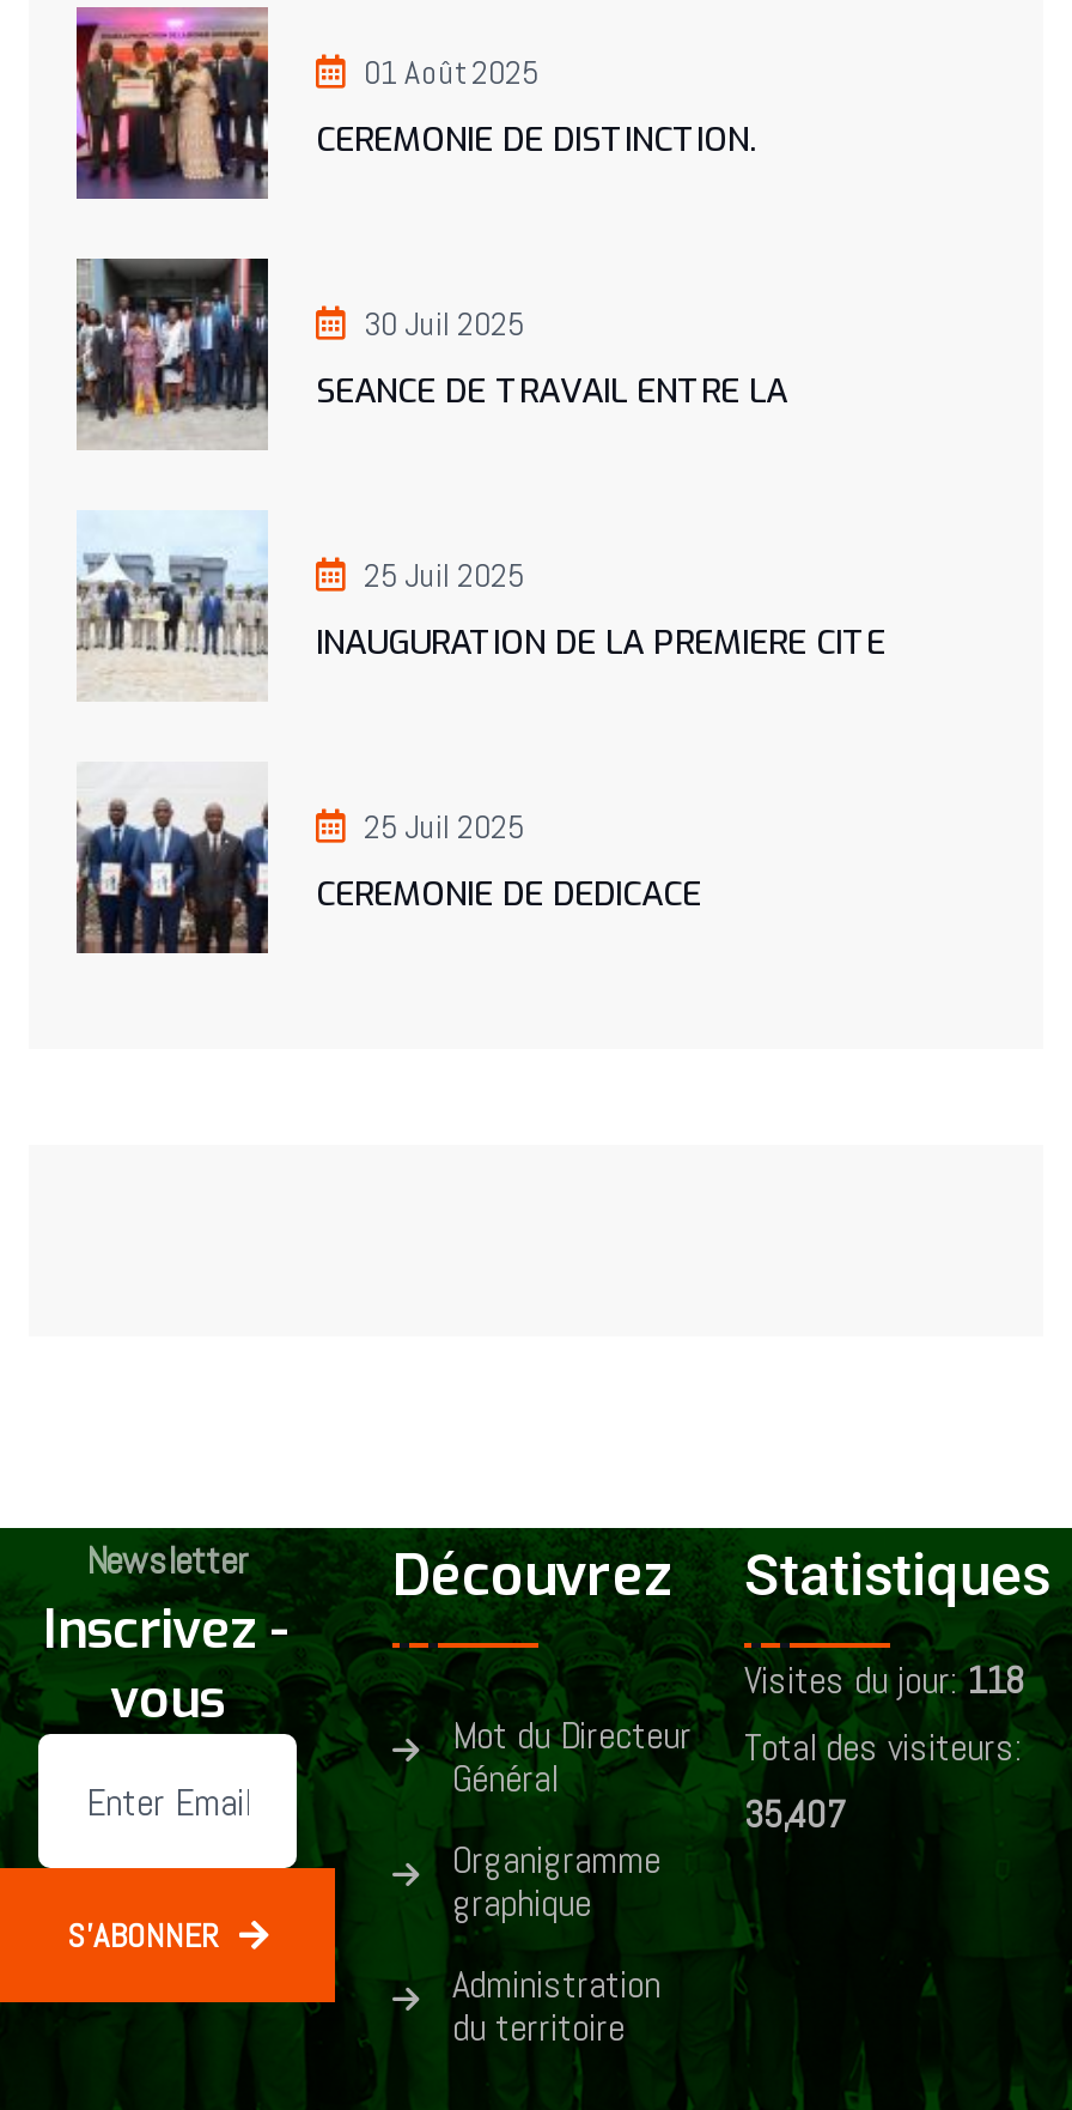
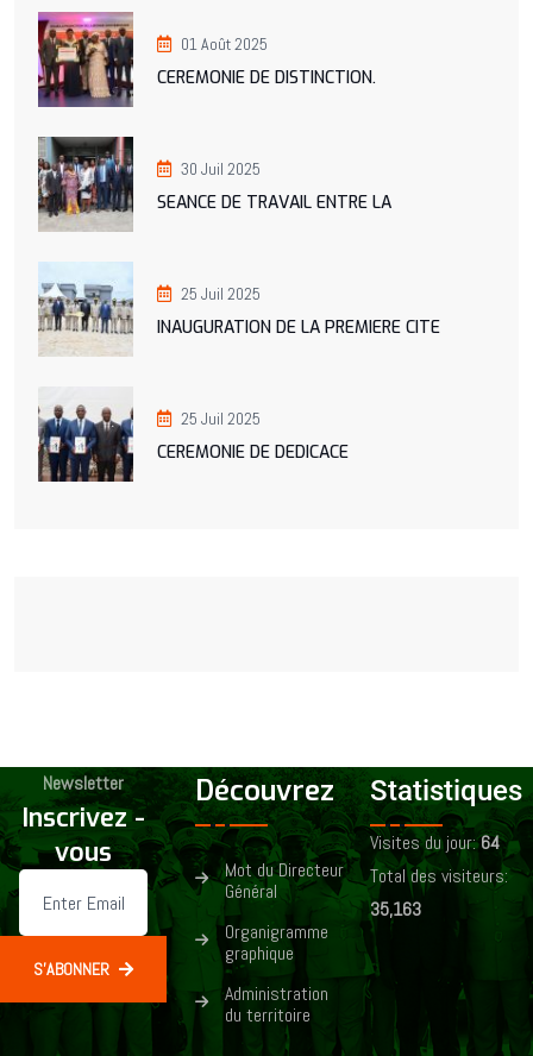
[744,1655,1024,1705] Visites du jour: 118 -> [370,830,500,855] Visites du jour: 64
[744,1789,845,1839] 35,407 -> [370,897,421,922] 35,163

